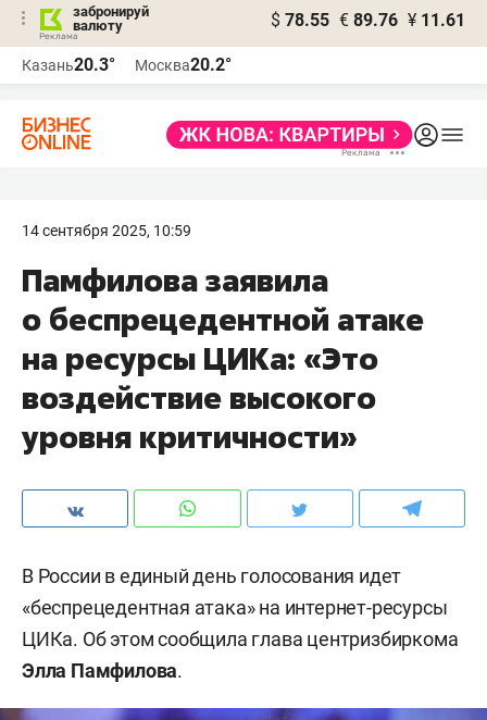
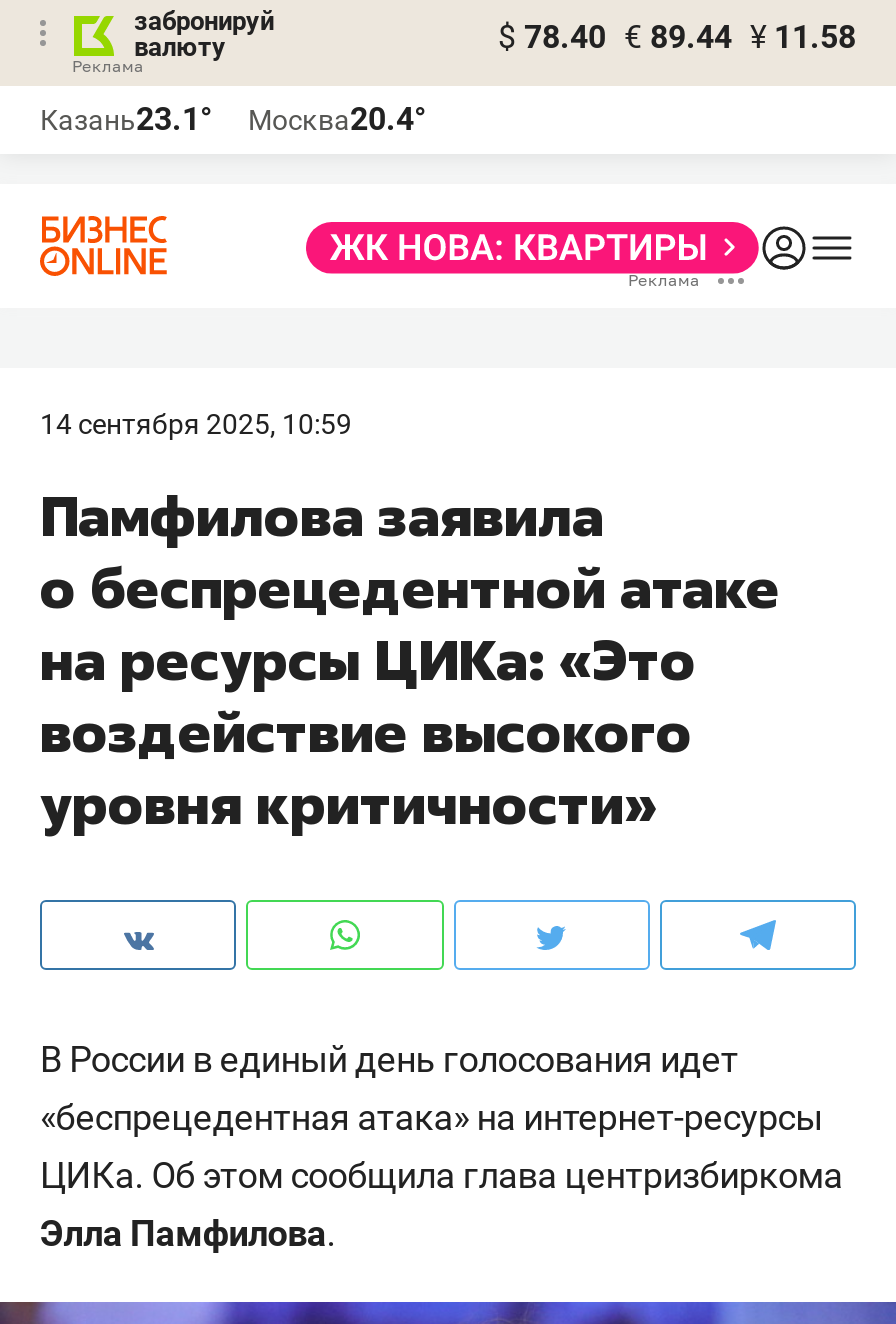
[271,10,465,30] $ 78.55 € 89.76 ¥ 11.61 -> [498,18,856,56] $ 78.40 € 89.44 ¥ 11.58
[22,54,115,75] Казань20.3° -> [40,100,212,138] Казань23.1°
[135,54,232,75] Москва20.2° -> [248,100,426,138] Москва20.4°

